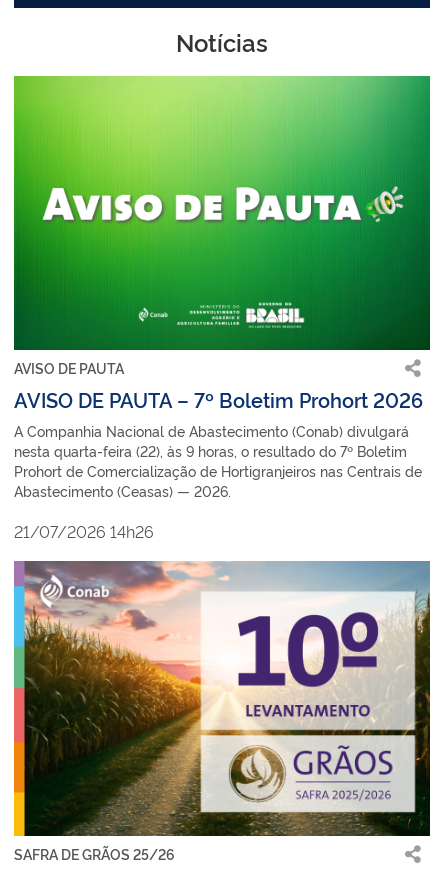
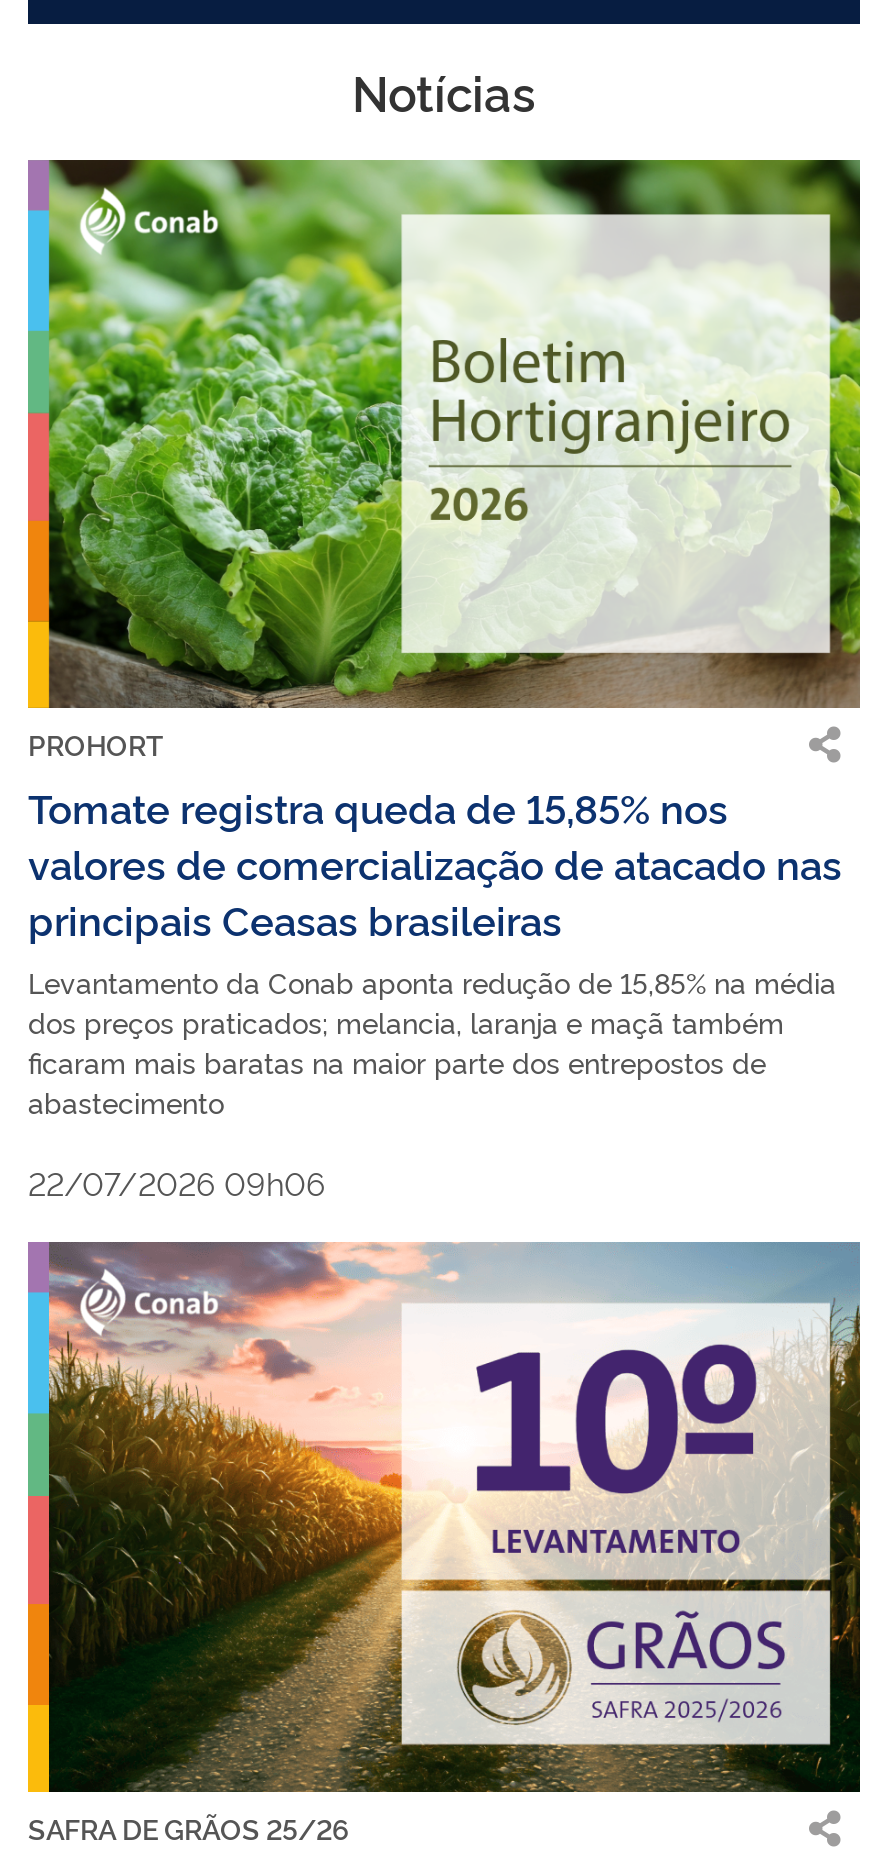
[13,75,431,500] [image] | AVISO DE PAUTA | AVISO DE PAUTA – 7º Boletim Prohort 2026 | A Companhia Nacional de Abastecimento (Conab) divulgará | nesta quarta-feira (22), às 9 horas, o resultado do 7º Boletim | Prohort de Comercialização de Hortigranjeiros nas Centrais de | Abastecimento (Ceasas) — 2026. -> [26,158,862,1120] [image] | PROHORT | Tomate registra queda de 15,85% nos | valores de comercialização de atacado nas | principais Ceasas brasileiras | Levantamento da Conab aponta redução de 15,85% na média | dos preços praticados; melancia, laranja e maçã também | ficaram mais baratas na maior parte dos entrepostos de | abastecimento
[14,520,154,542] 21/07/2026 14h26 -> [28,1160,326,1204] 22/07/2026 09h06

